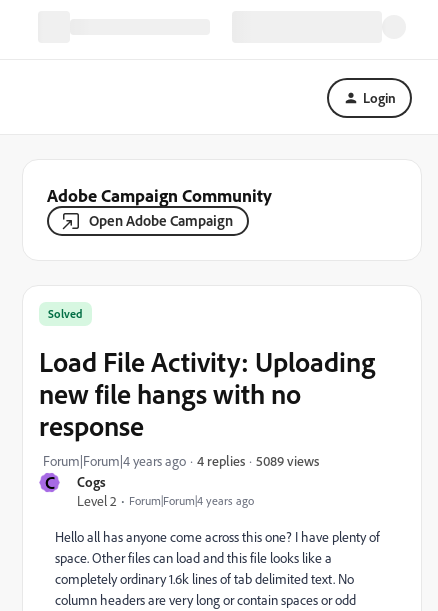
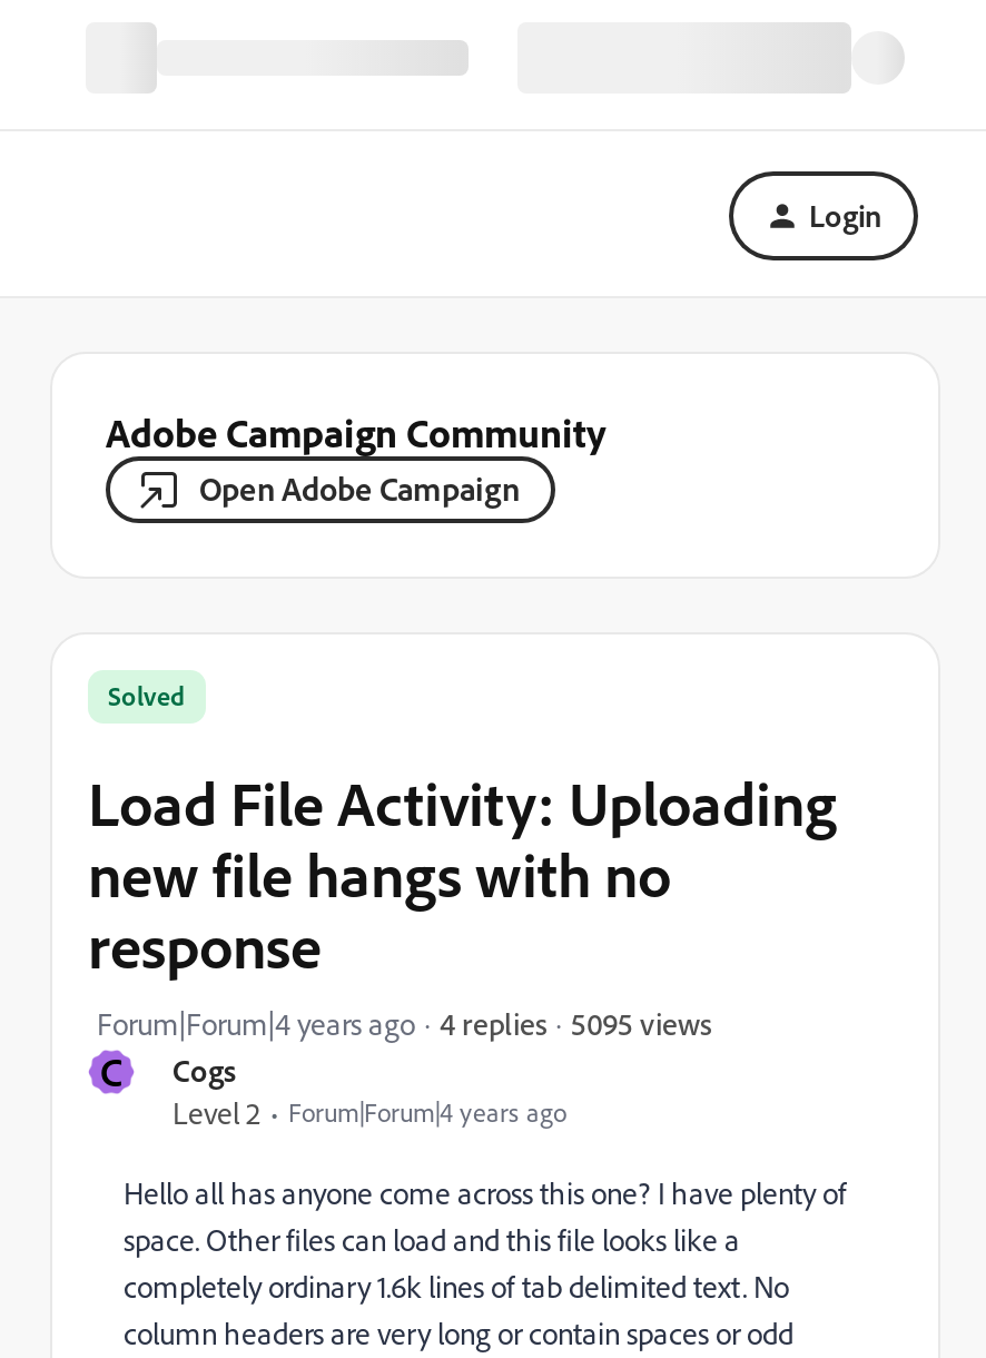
[256,451,319,468] 5089 views -> [571,1003,711,1041] 5095 views

